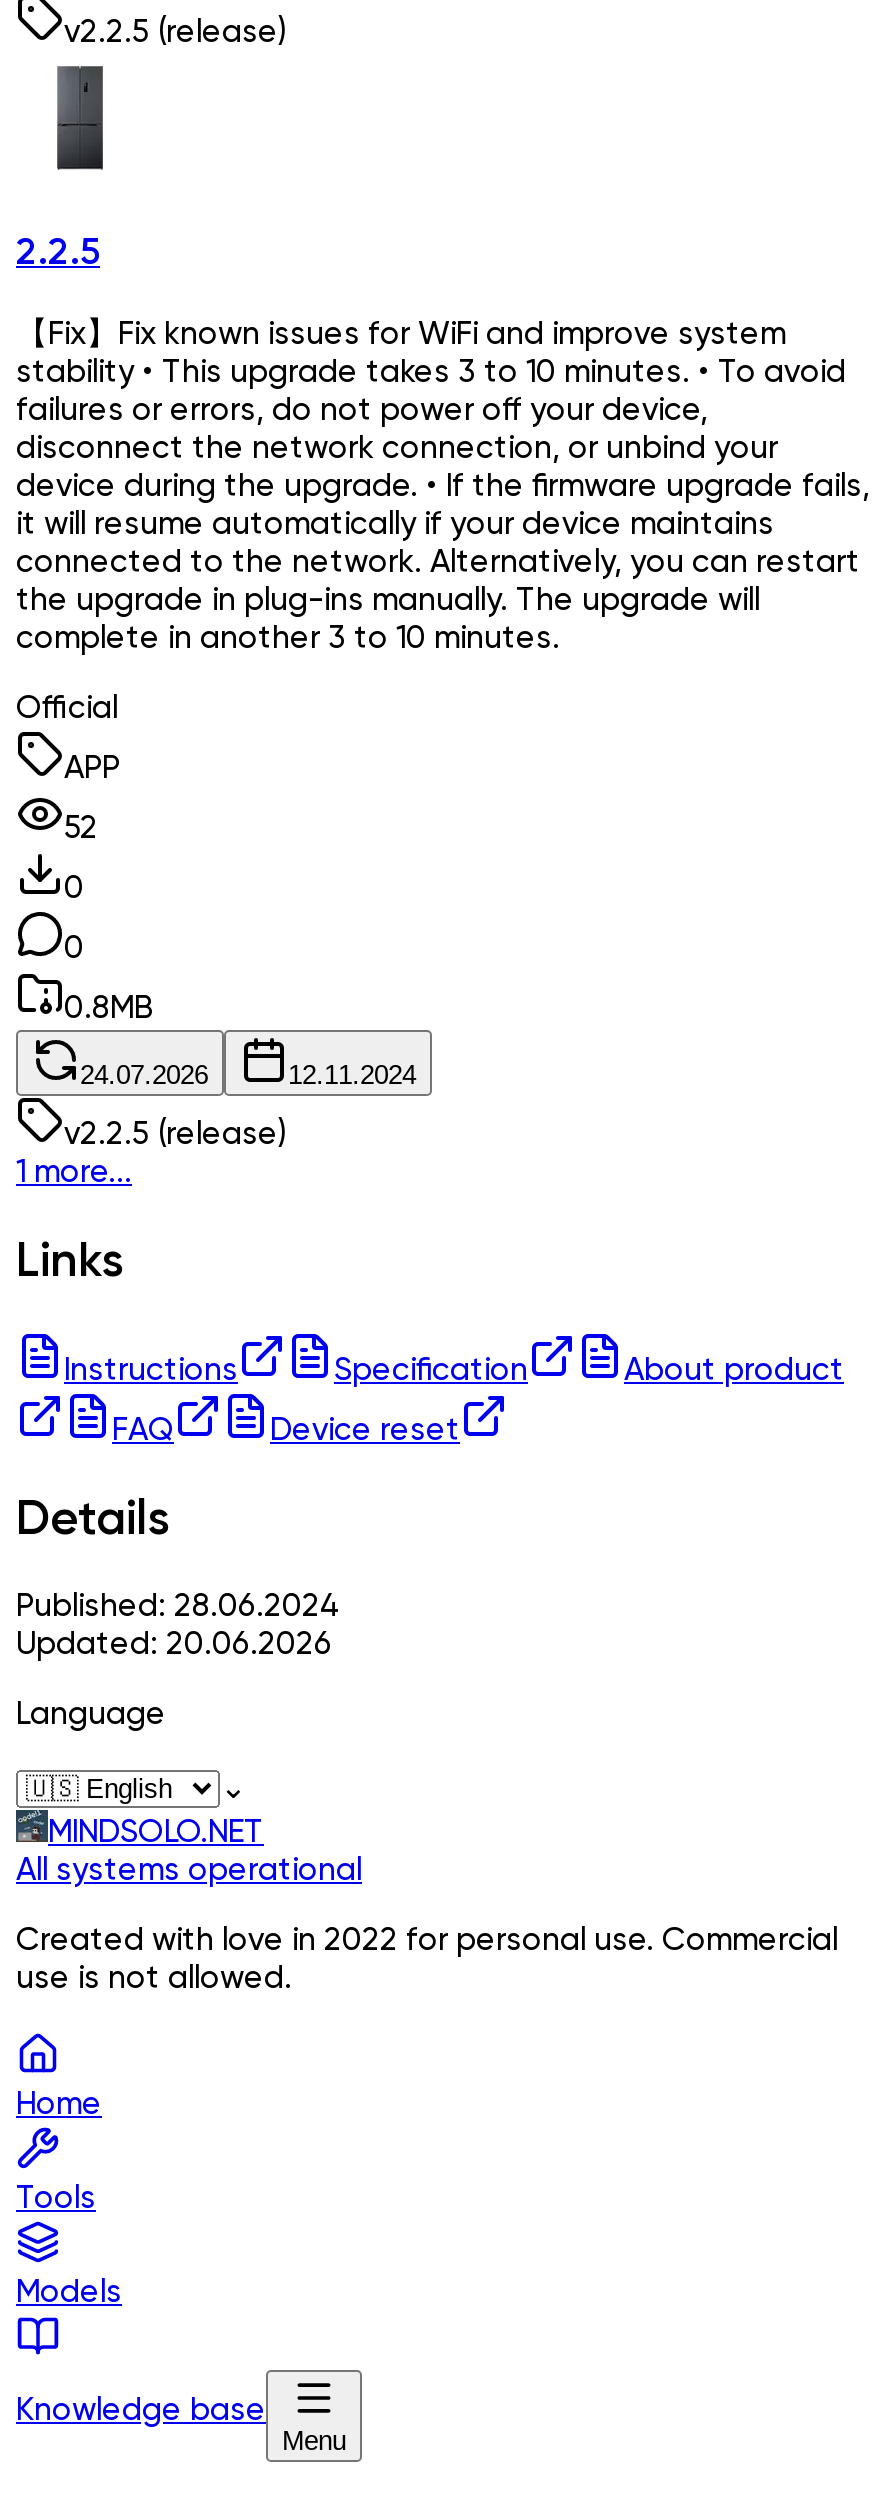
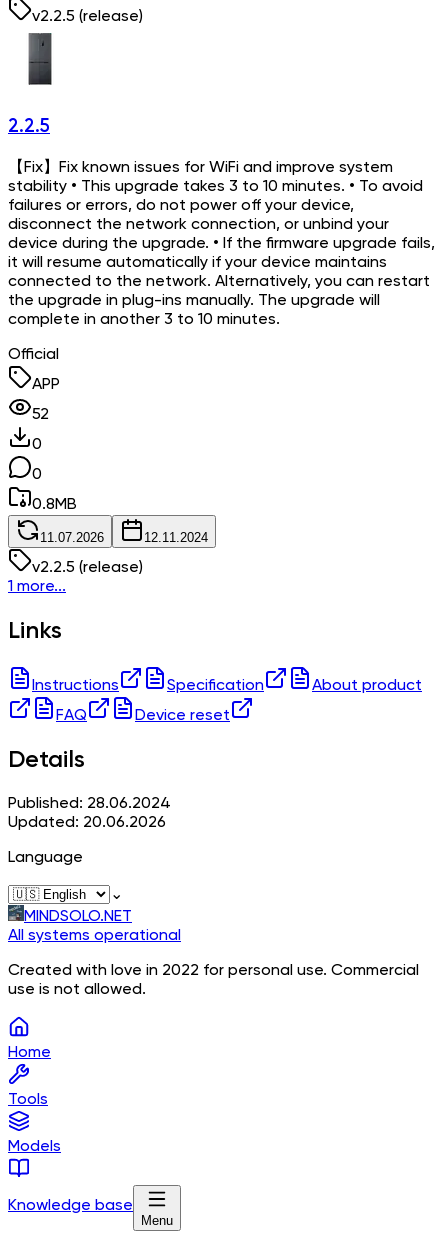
[80,1060,208,1090] 24.07.2026 -> [40,530,104,545] 11.07.2026

